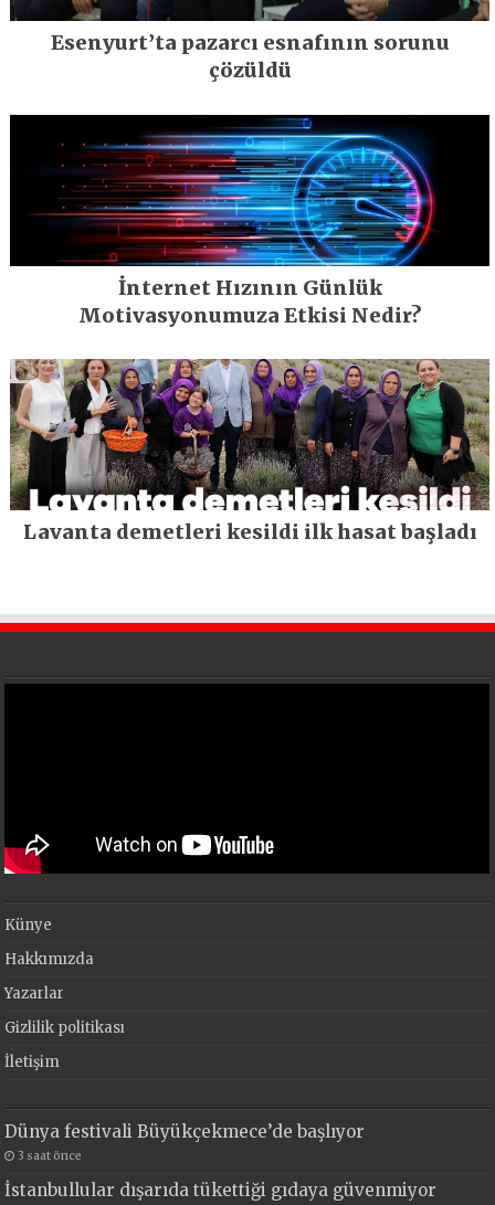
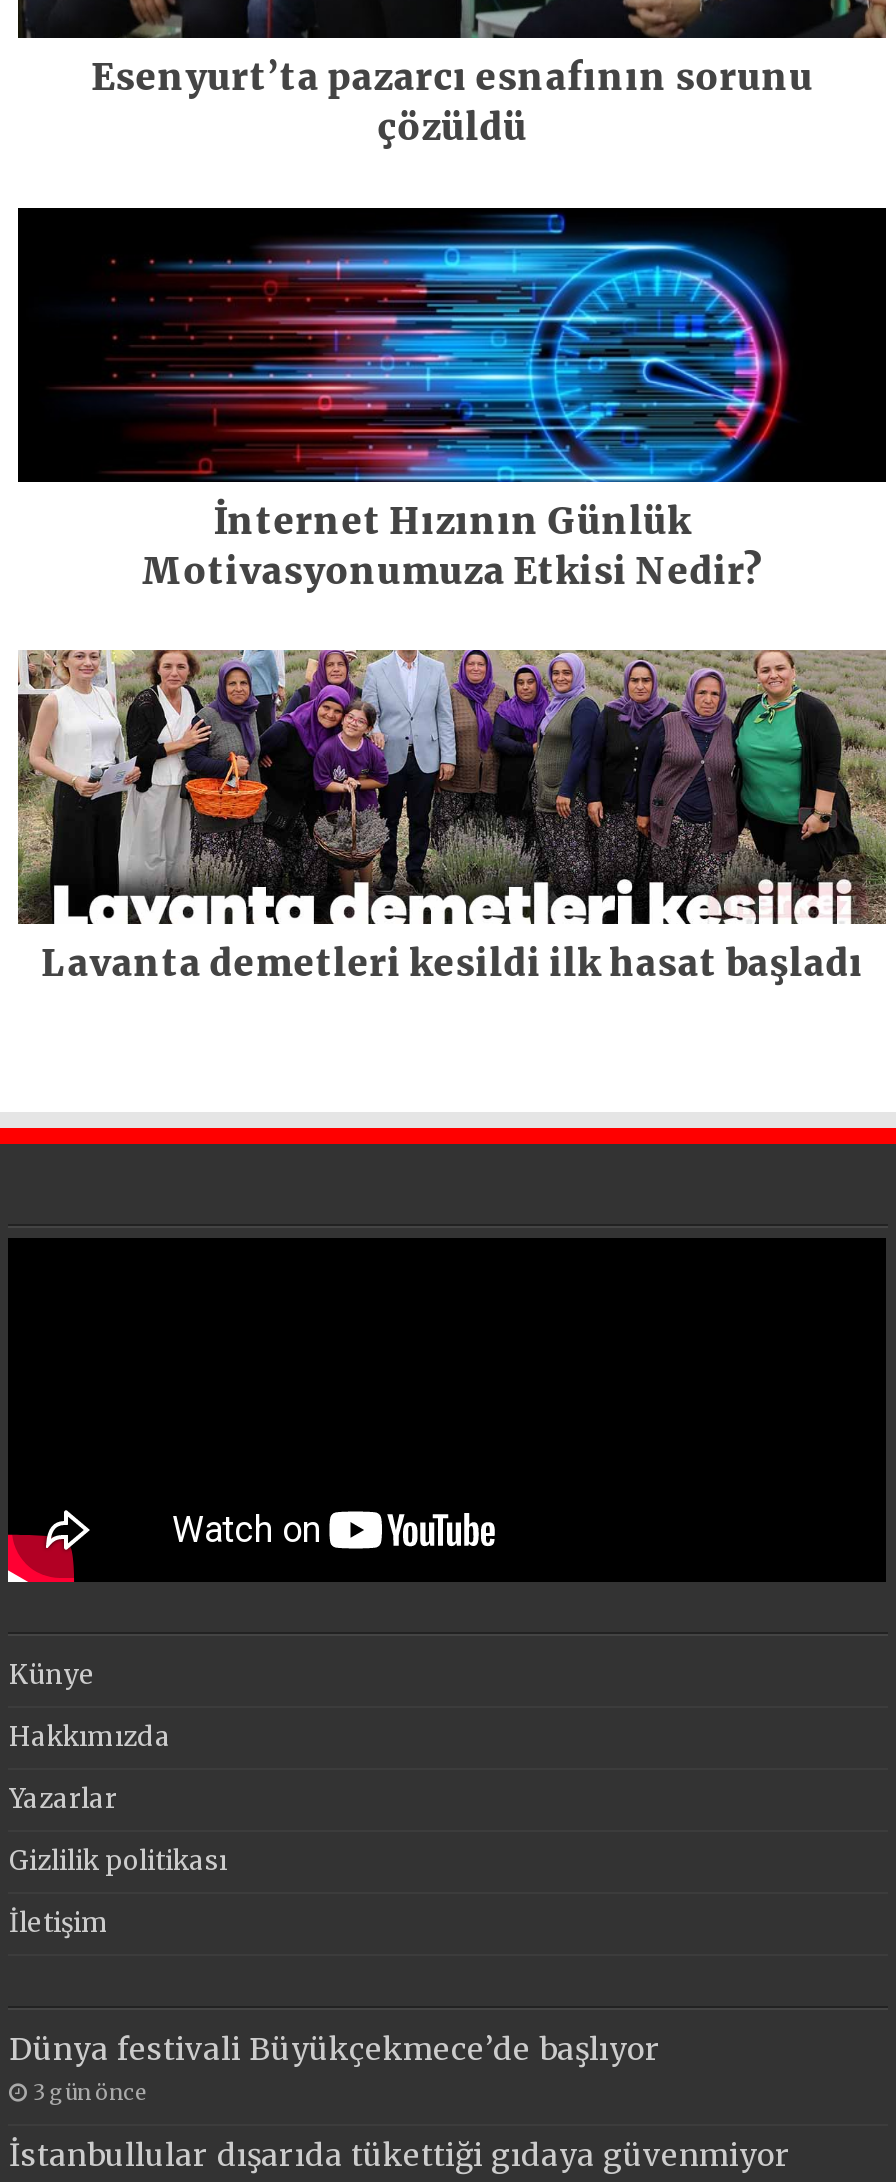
[18,1149,82,1163] 3 saat önce -> [33,2080,147,2106] 3 gün önce

